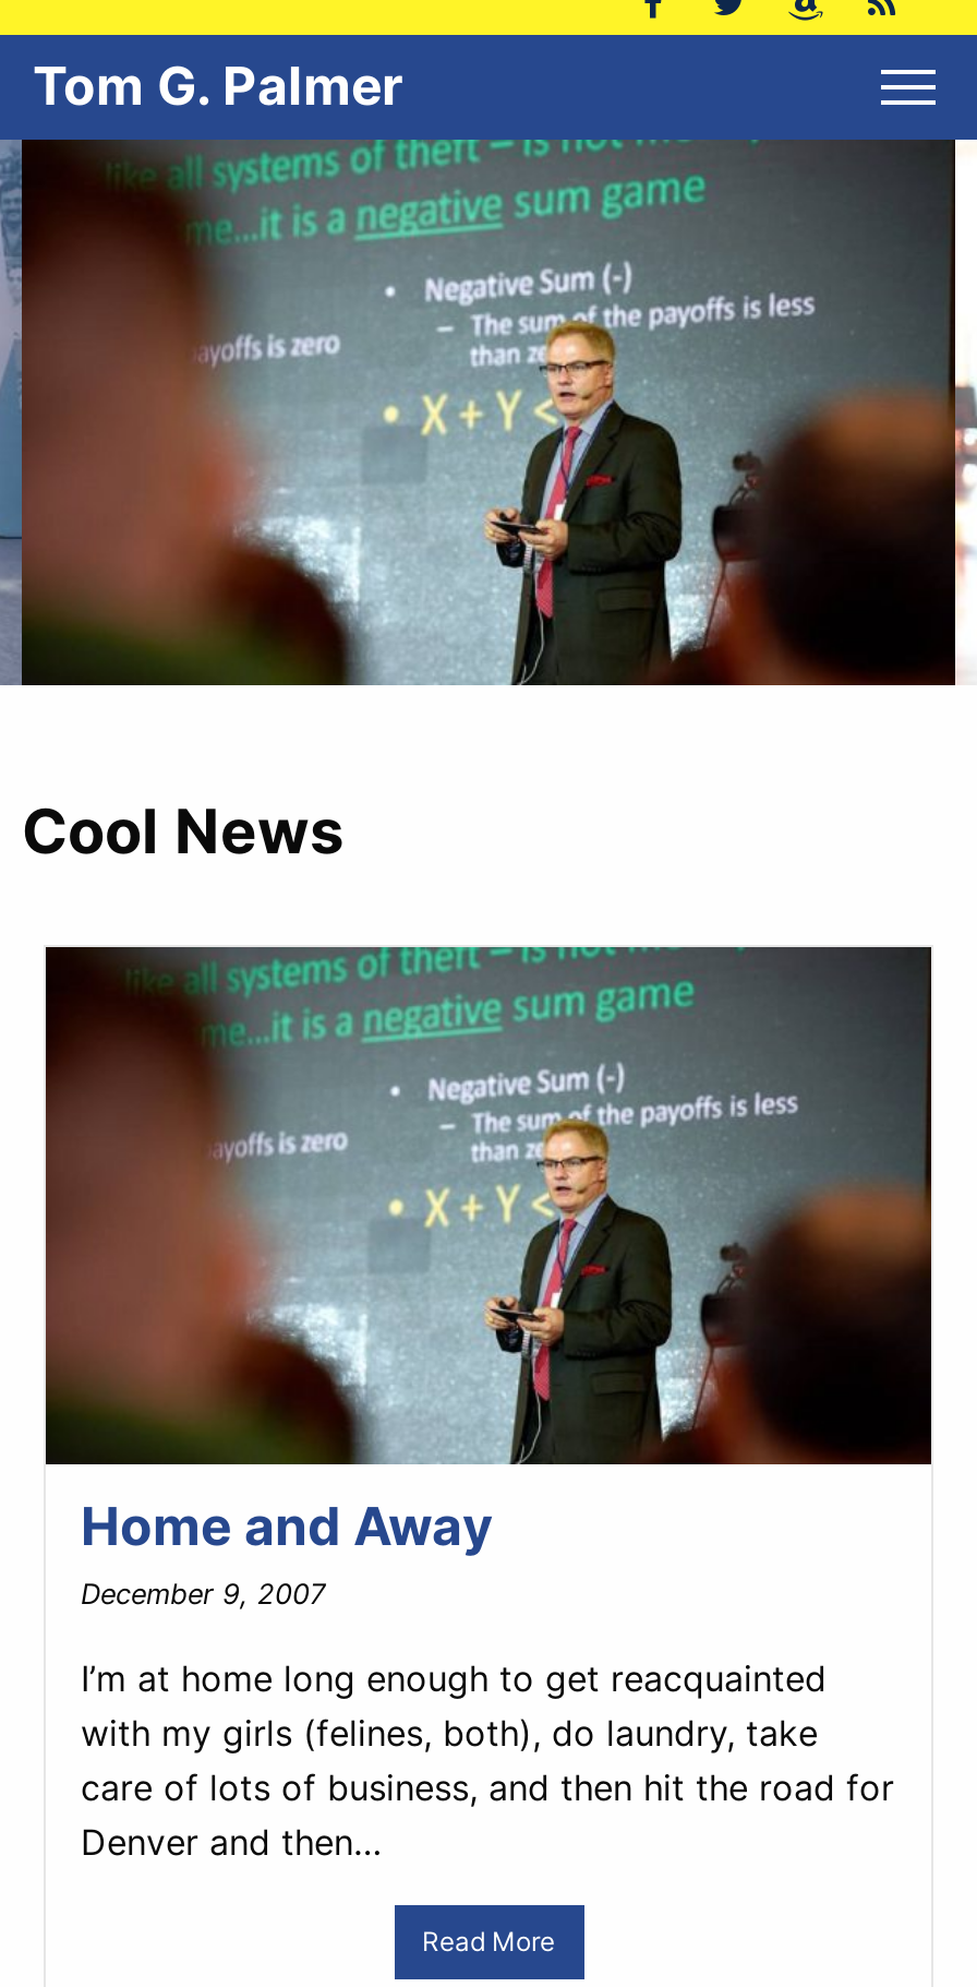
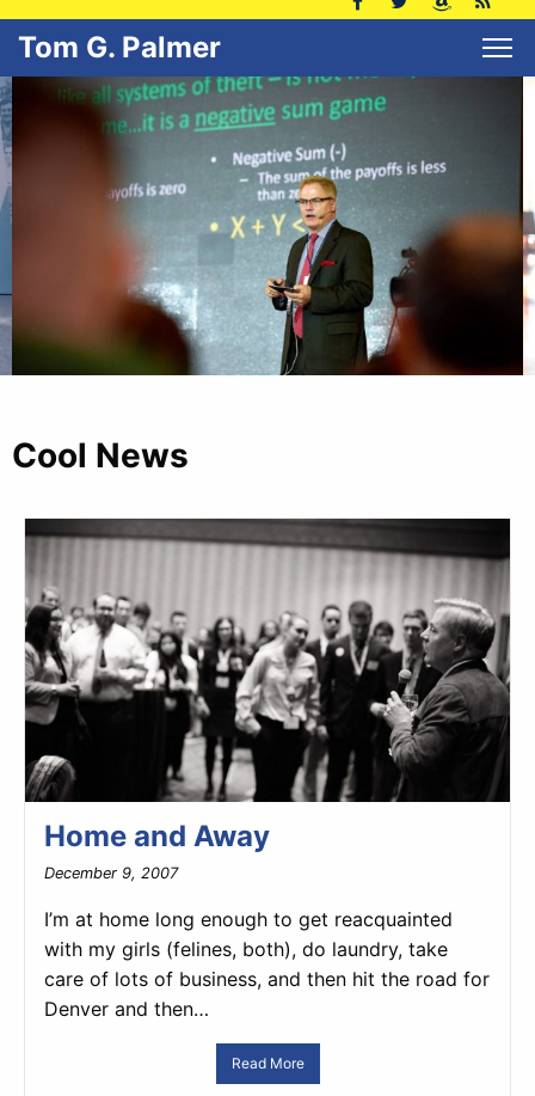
[44,945,931,1467] [image] -> [24,518,511,803] [image]

